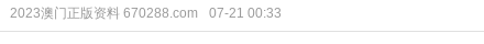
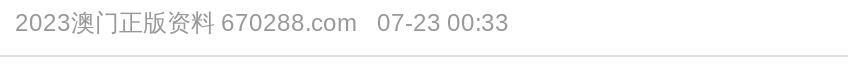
[10,5,282,21] 2023澳门正版资料 670288.com 07-21 00:33 -> [15,9,509,37] 2023澳门正版资料 670288.com 07-23 00:33

